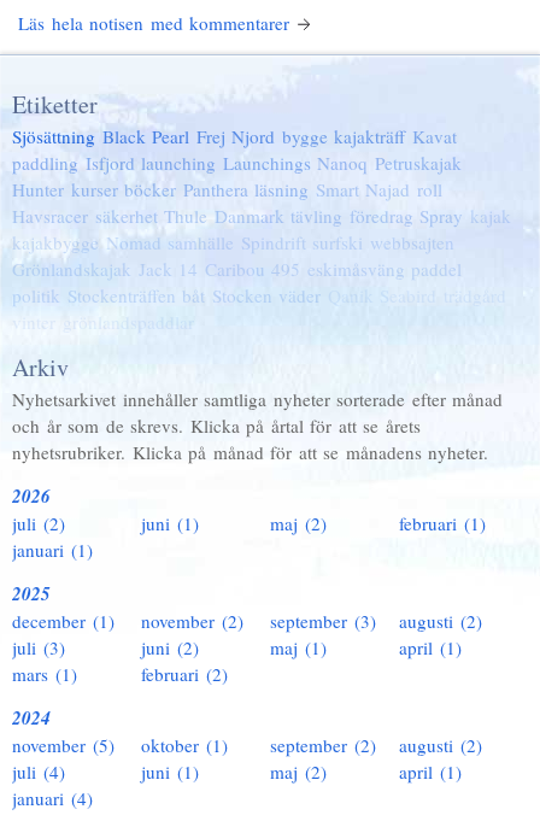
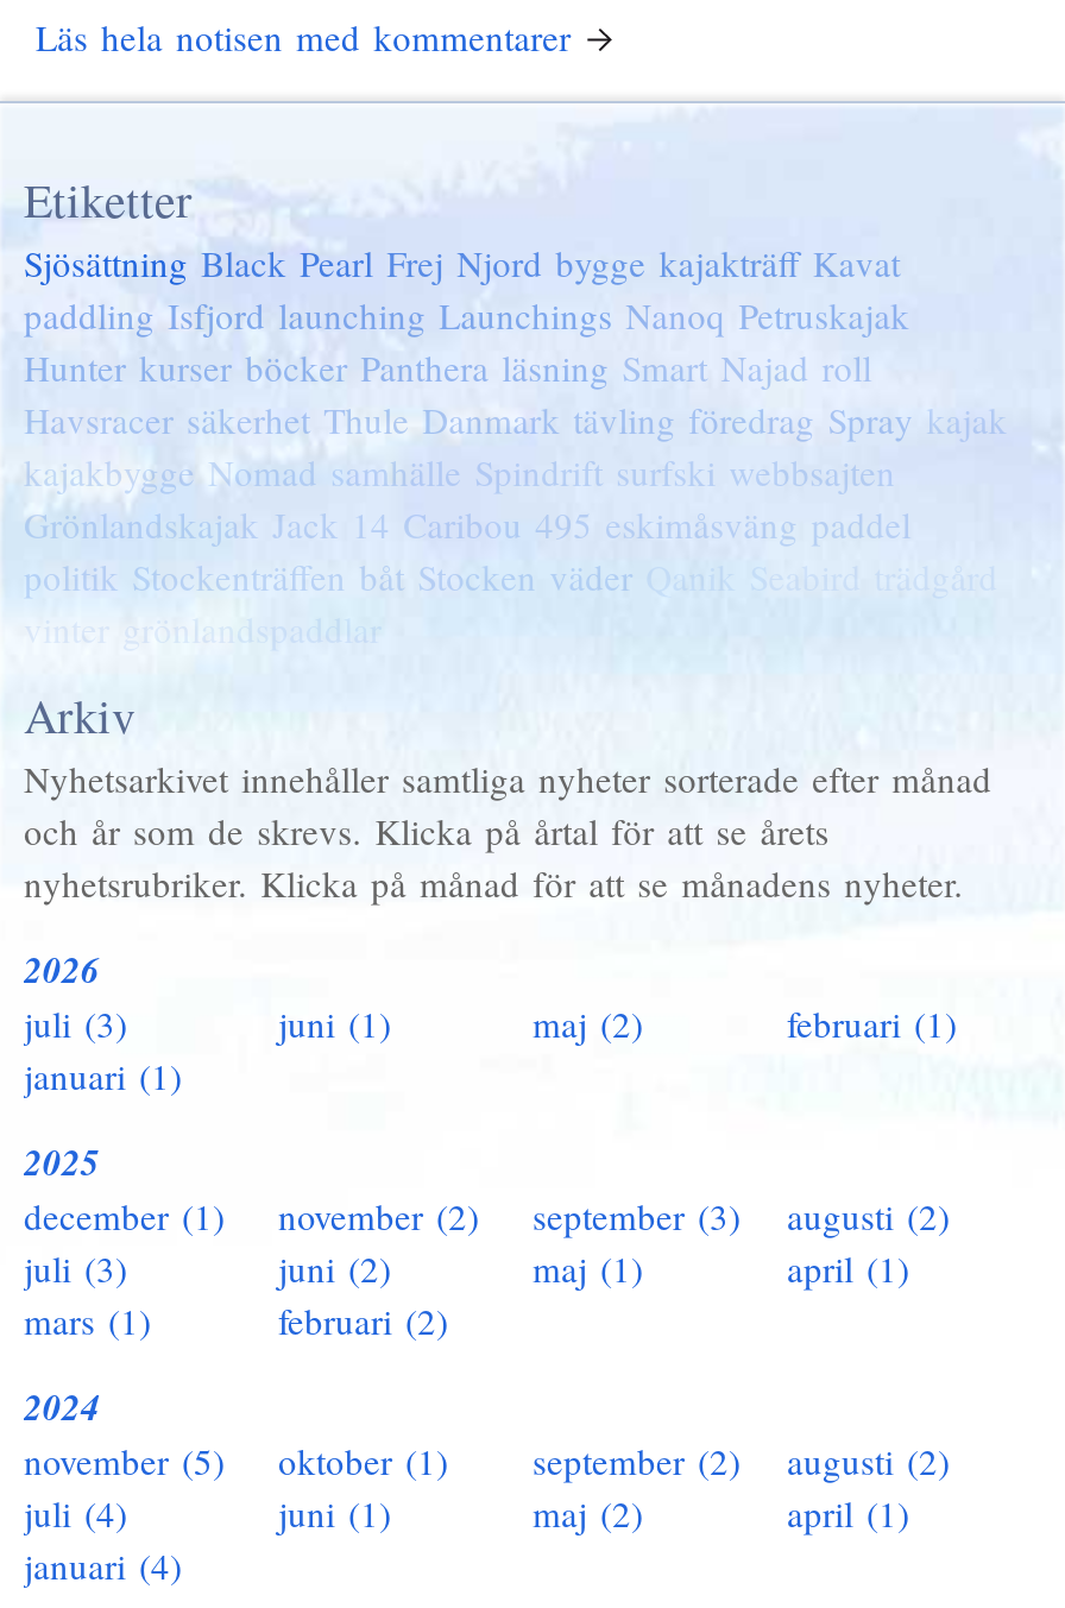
[12,511,64,535] juli (2) -> [24,999,127,1047] juli (3)

